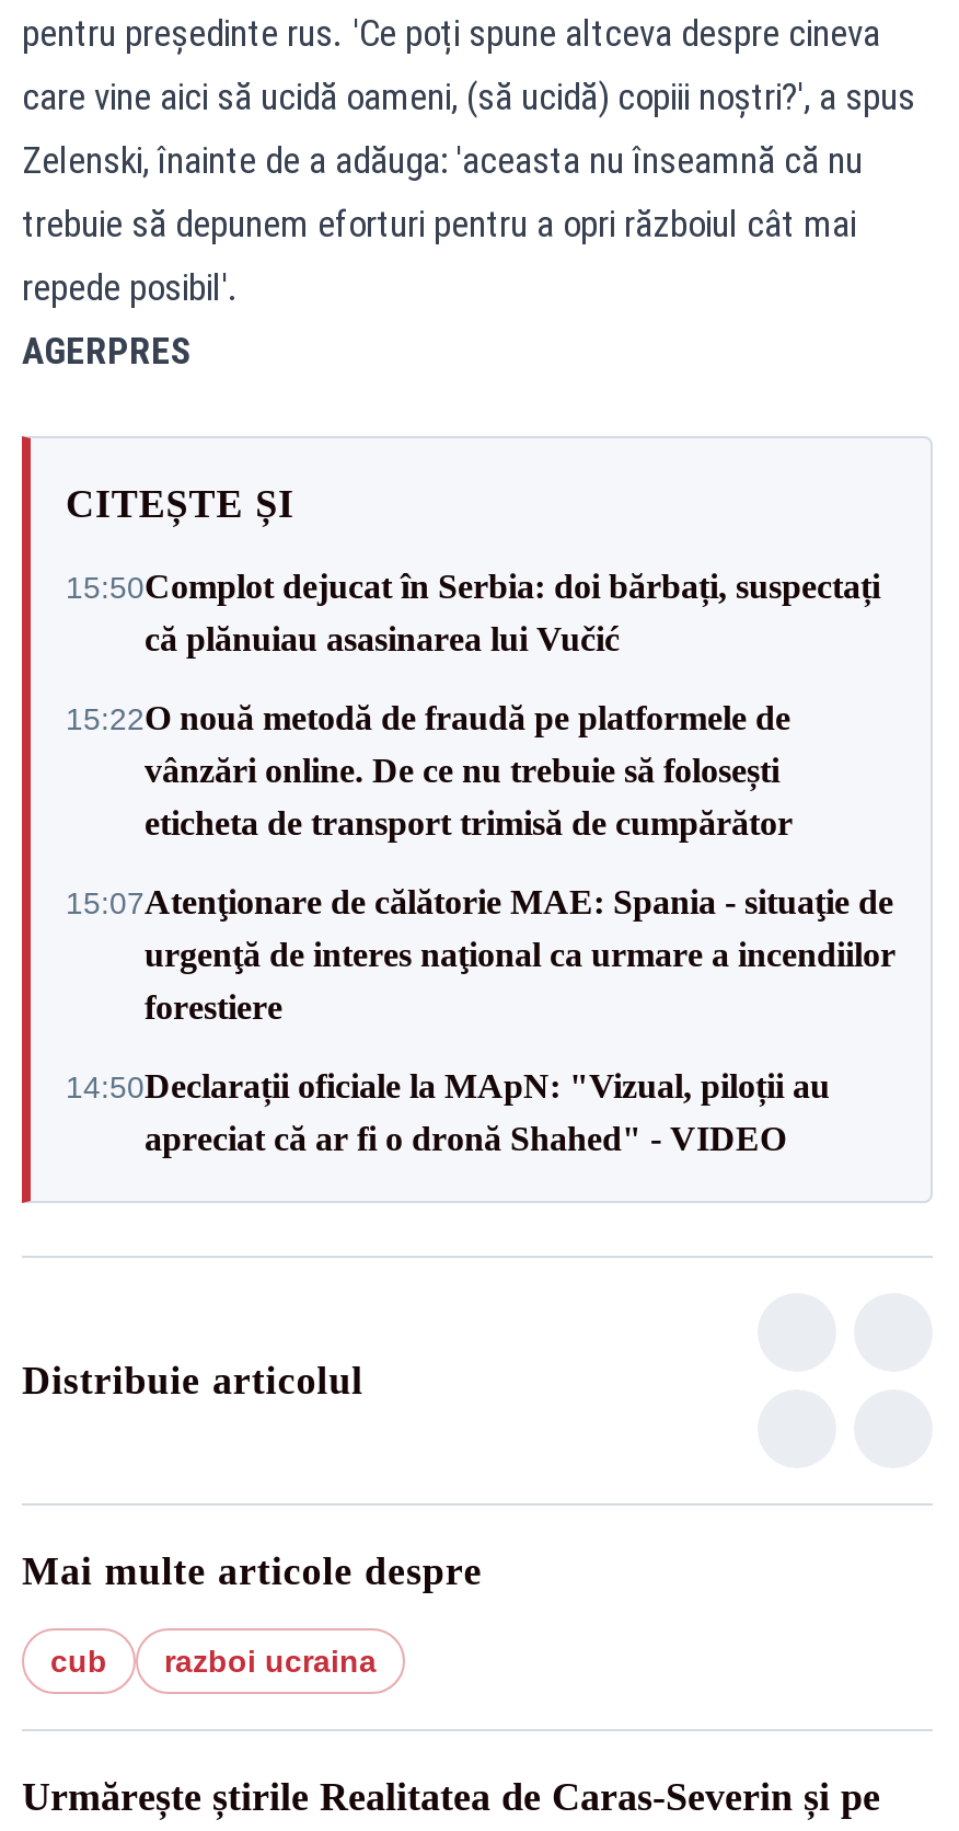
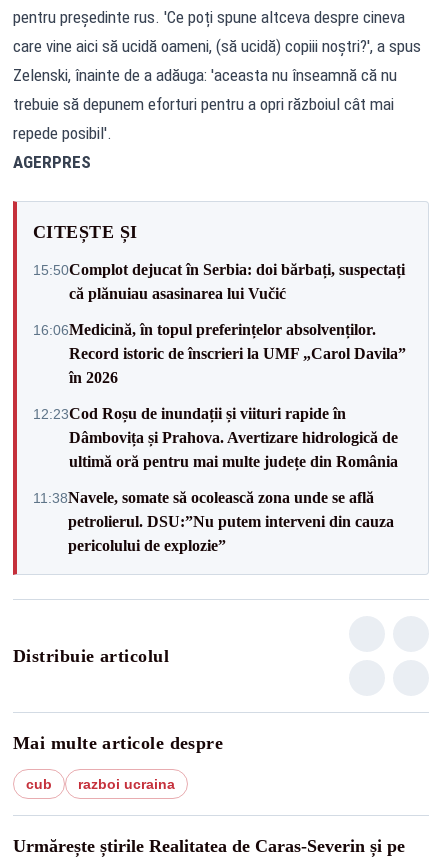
[66,699,793,842] 15:22O nouă metodă de fraudă pe platformele de | vânzări online. De ce nu trebuie să folosești | eticheta de transport trimisă de cumpărător -> [33,320,406,385] 16:06Medicină, în topul preferințelor absolvenților. | Record istoric de înscrieri la UMF „Carol Davila” | în 2026
[66,883,896,1026] 15:07Atenţionare de călătorie MAE: Spania - situaţie de | urgenţă de interes naţional ca urmare a incendiilor | forestiere -> [33,404,398,469] 12:23Cod Roșu de inundații și viituri rapide în | Dâmbovița și Prahova. Avertizare hidrologică de | ultimă oră pentru mai multe județe din România
[66,1067,830,1157] 14:50Declarații oficiale la MApN: "Vizual, piloții au | apreciat că ar fi o dronă Shahed" - VIDEO -> [33,488,394,553] 11:38Navele, somate să ocolească zona unde se află | petrolierul. DSU:”Nu putem interveni din cauza | pericolului de explozie”

